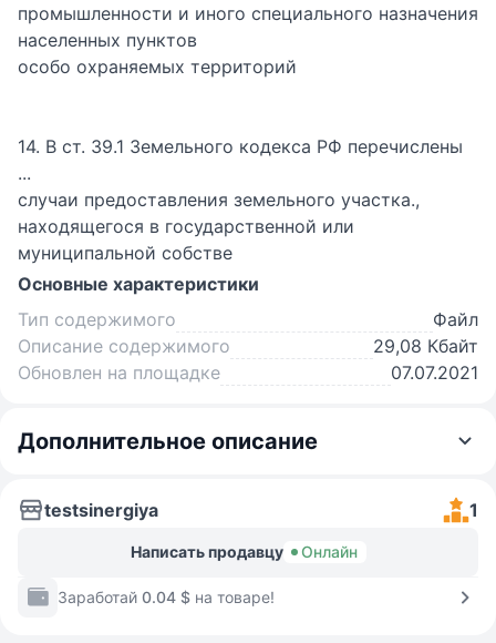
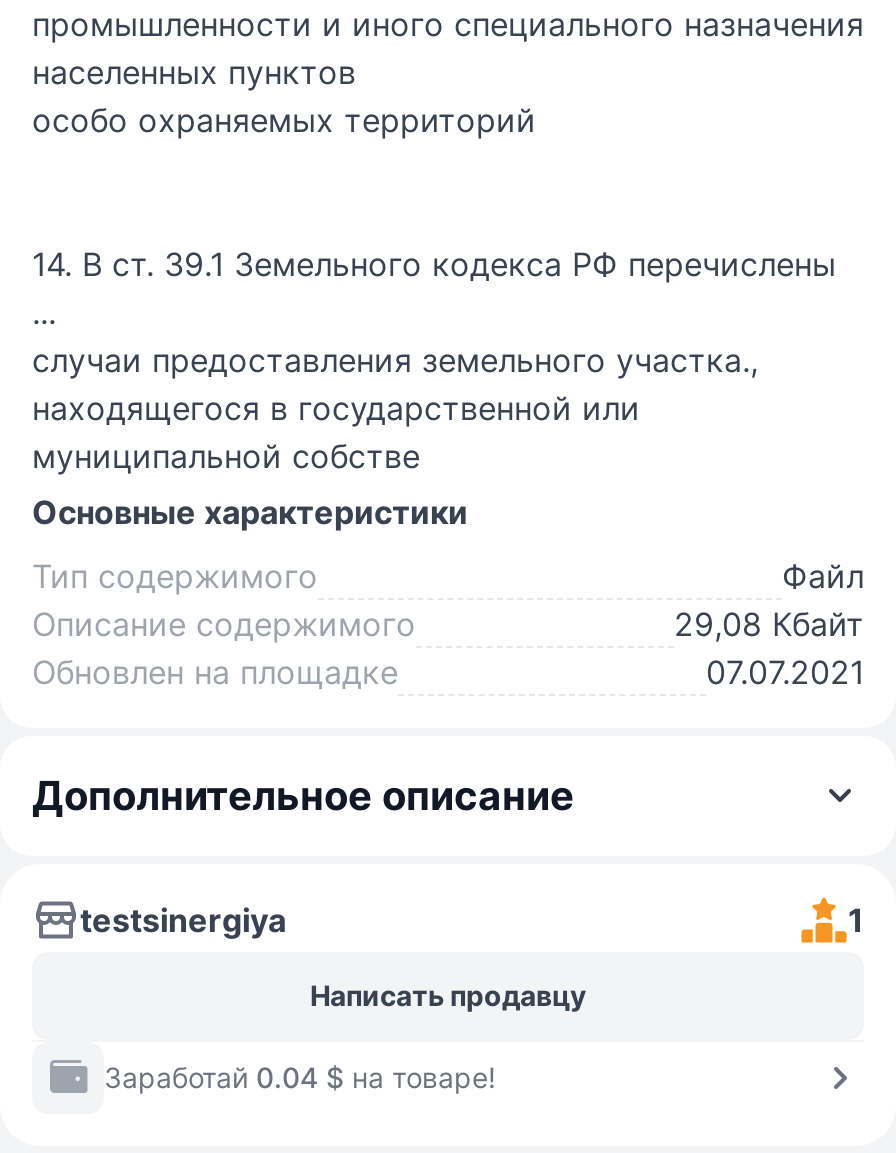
[301,542,357,561] Онлайн -> none

